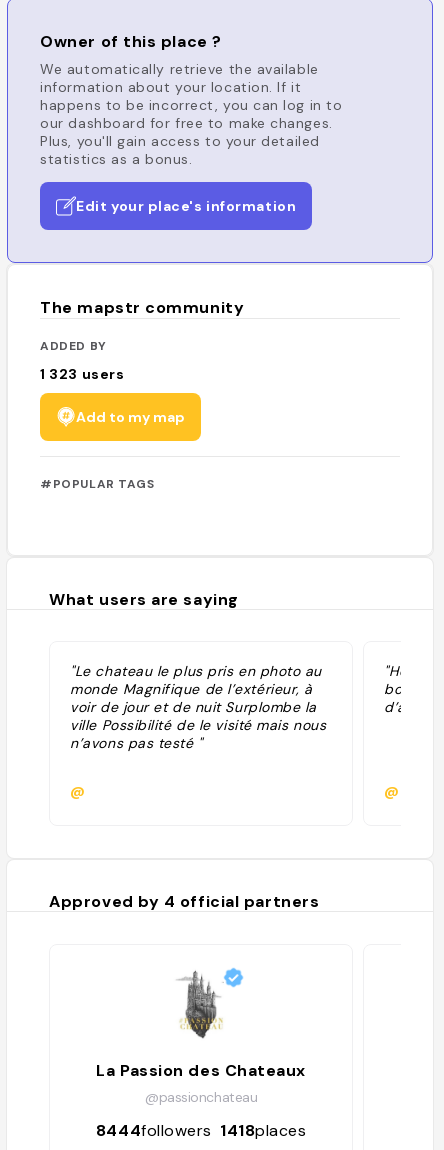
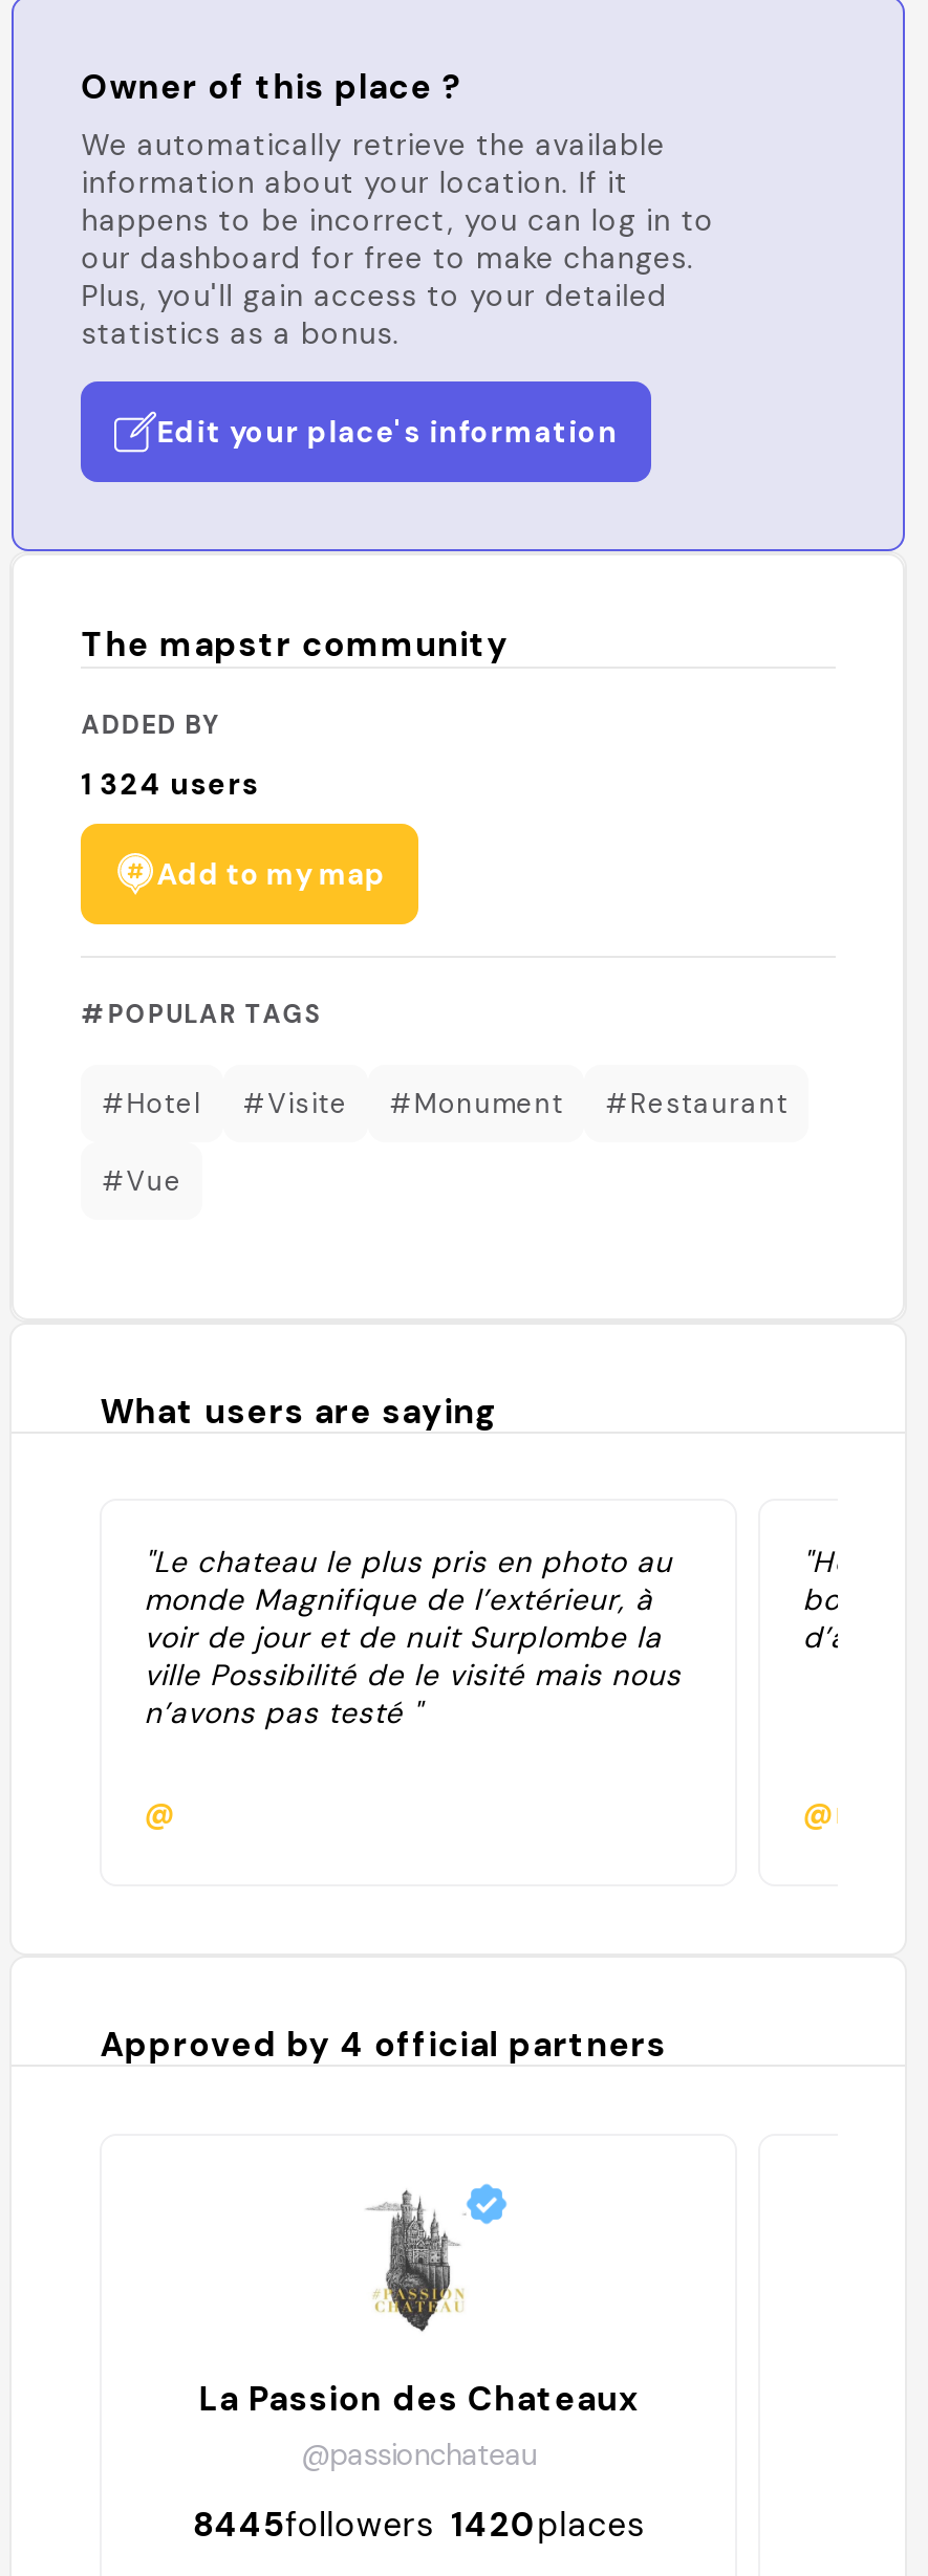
[40,364,124,382] 1 323 users -> [81,764,260,802] 1 324 users
none -> [102,1085,788,1198] #Hotel | #Visite | #Monument | #Restaurant | #Vue
[96,1119,306,1140] 8444followers 1418places -> [193,2502,645,2546] 8445followers 1420places

